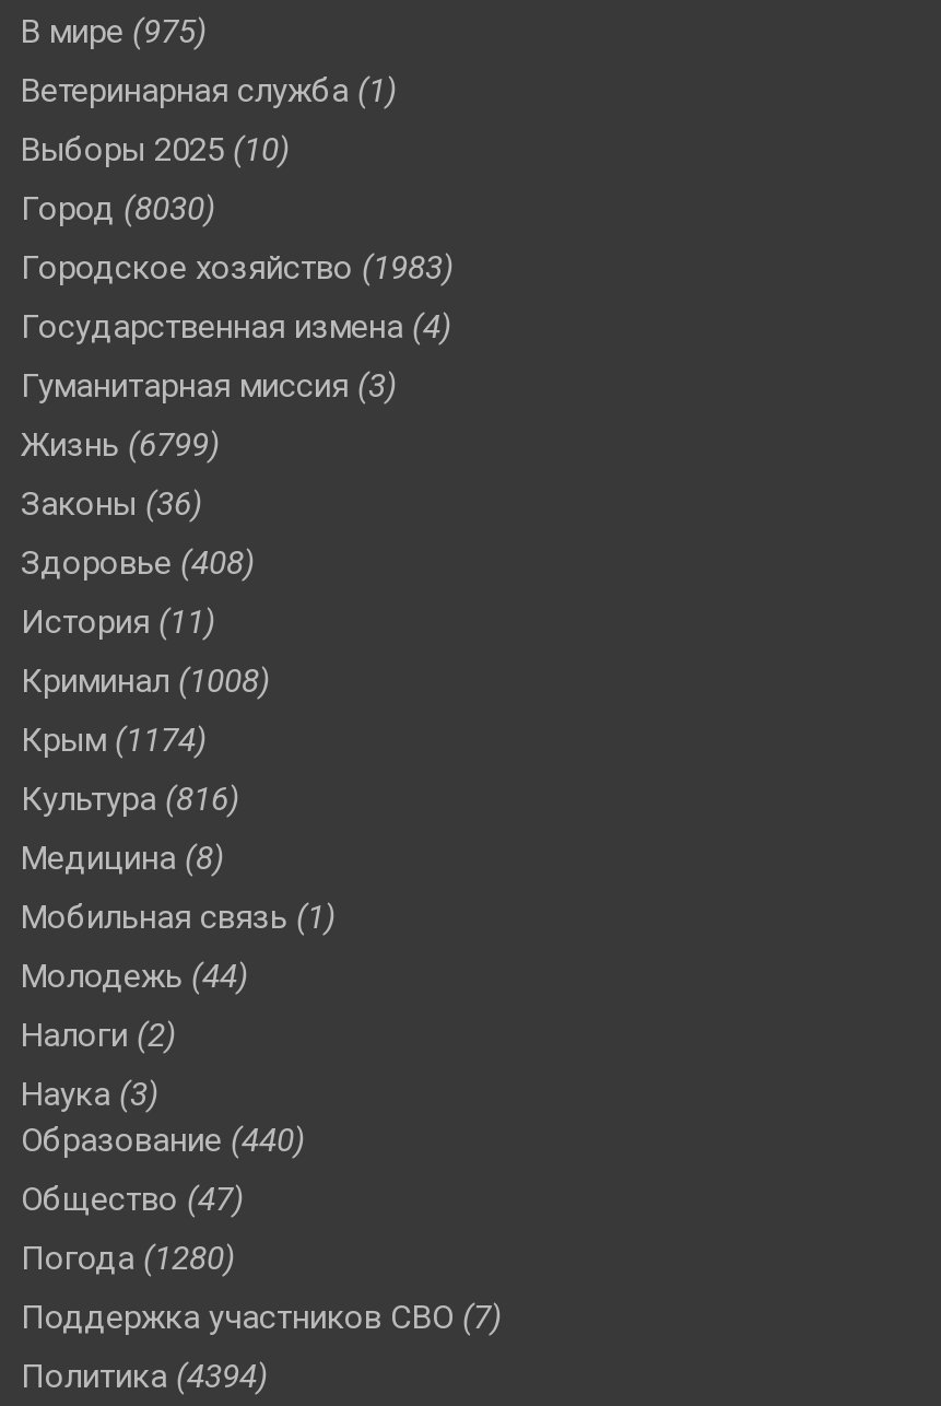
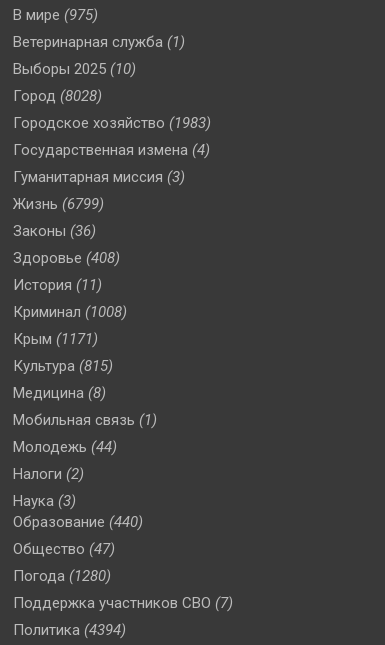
[21,188,215,228] Город (8030) -> [13,87,102,105] Город (8028)
[21,720,207,759] Крым (1174) -> [13,330,98,348] Крым (1171)
[21,779,239,818] Культура (816) -> [13,357,113,375] Культура (815)

